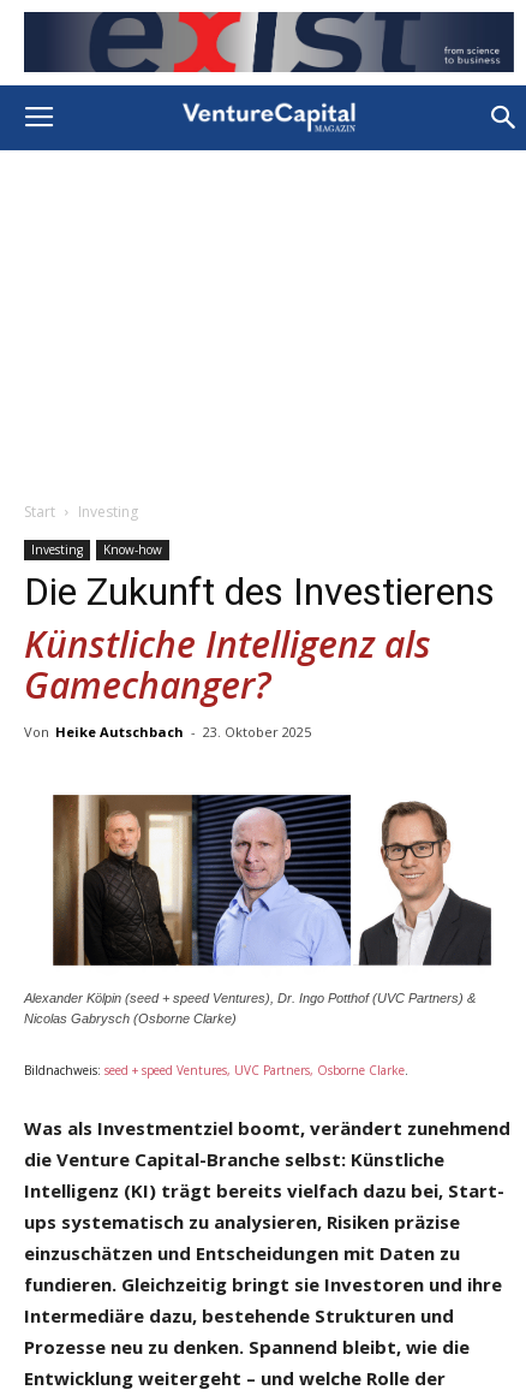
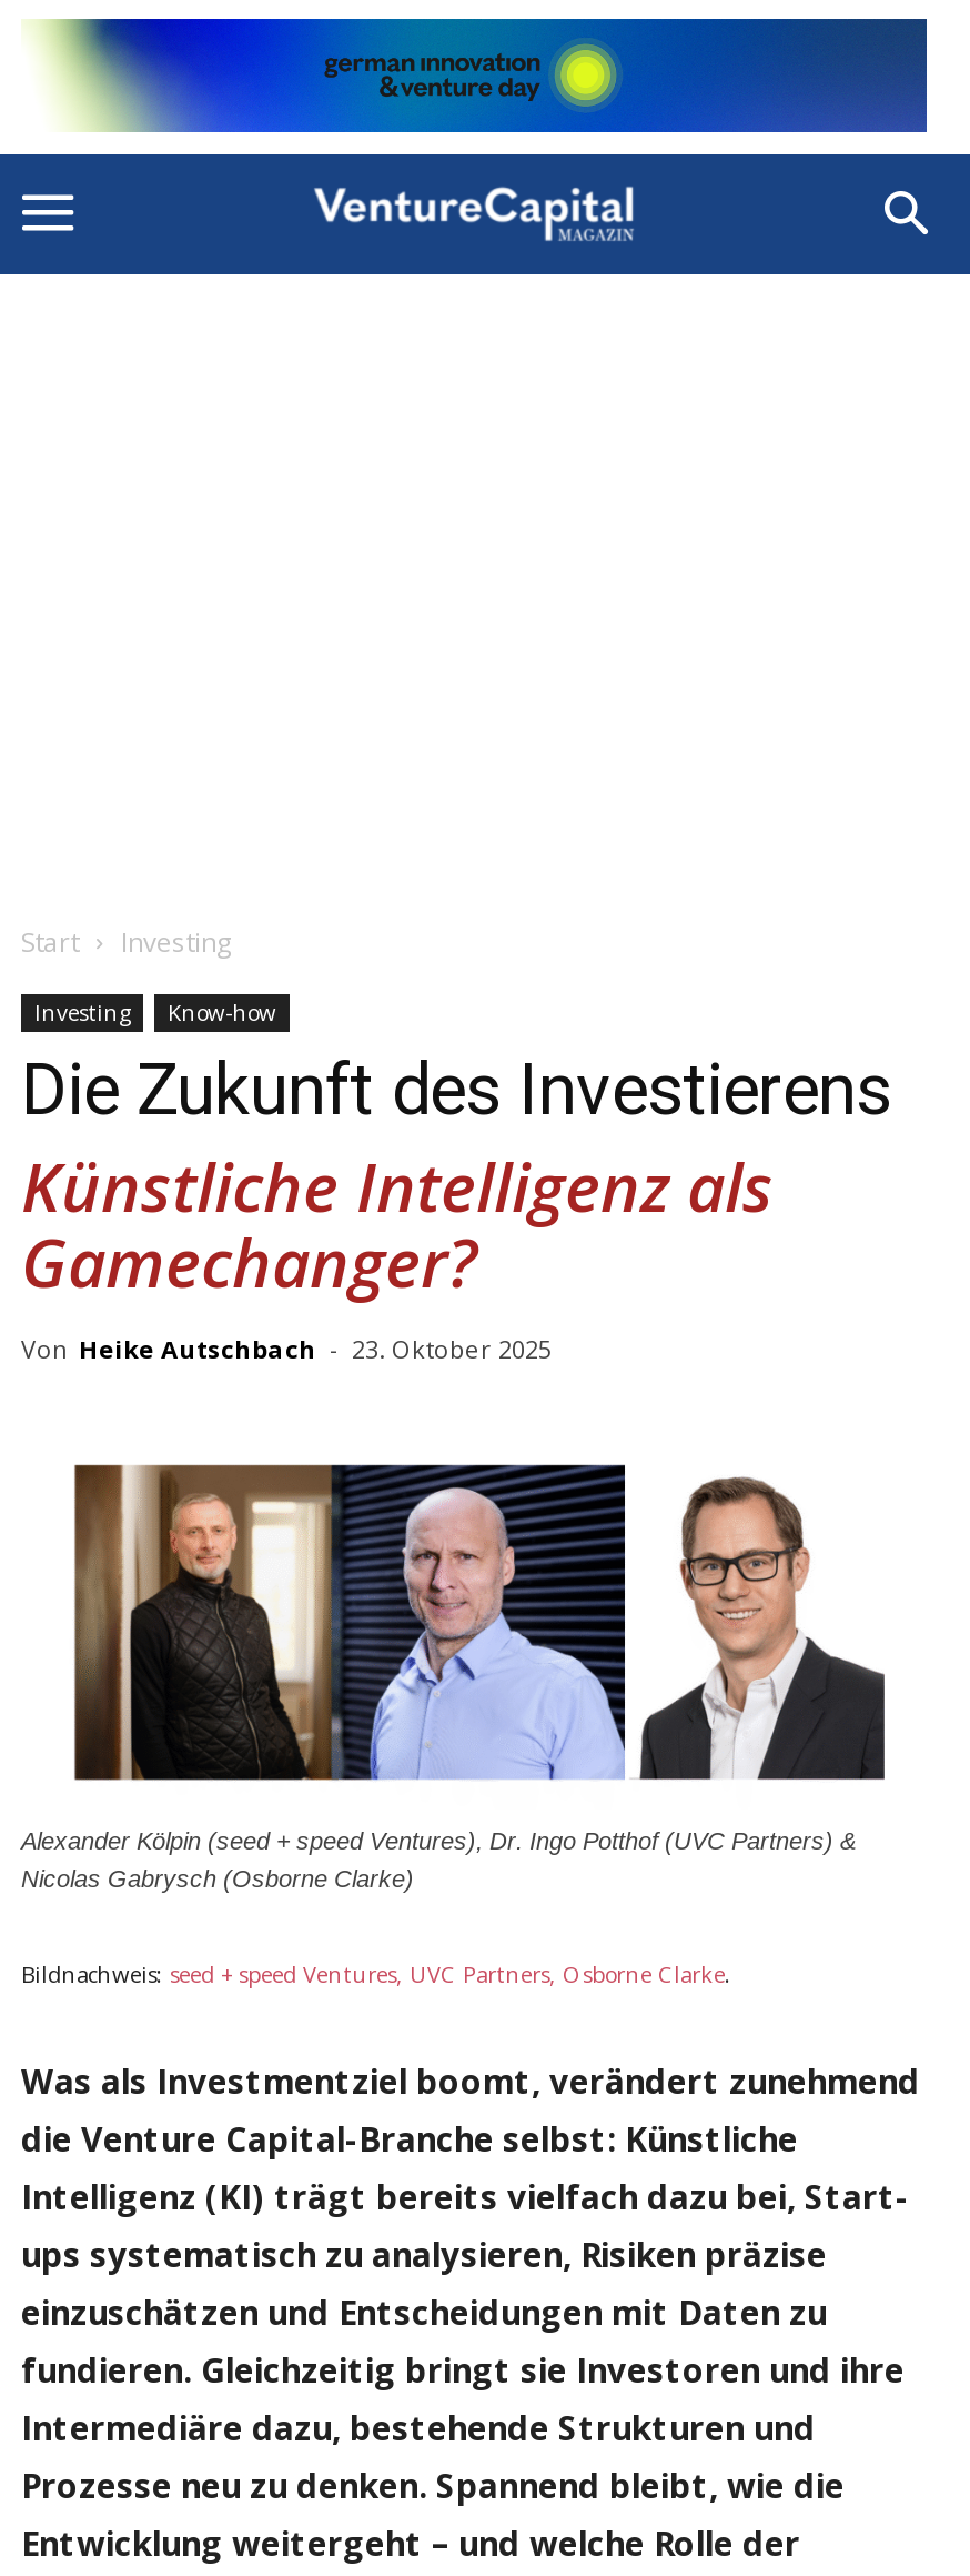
[23,11,514,73] [image] -> [21,17,927,134] [image]

